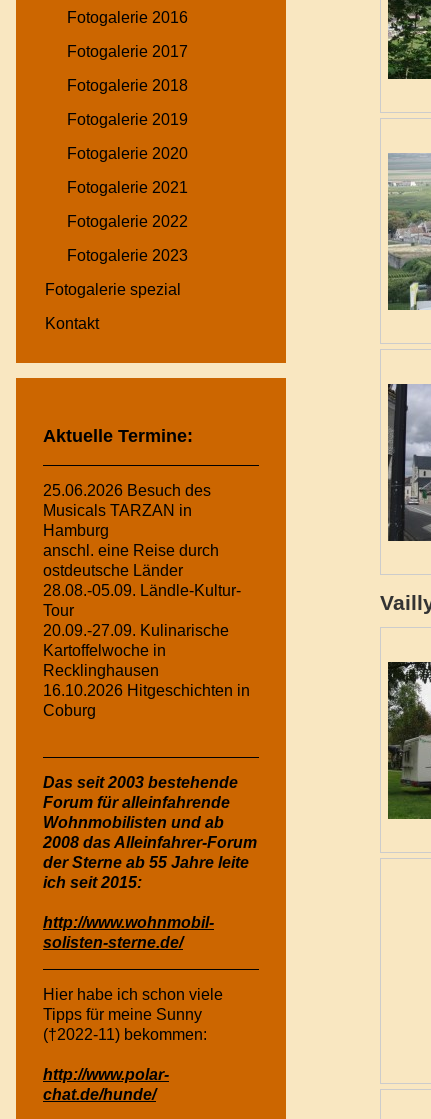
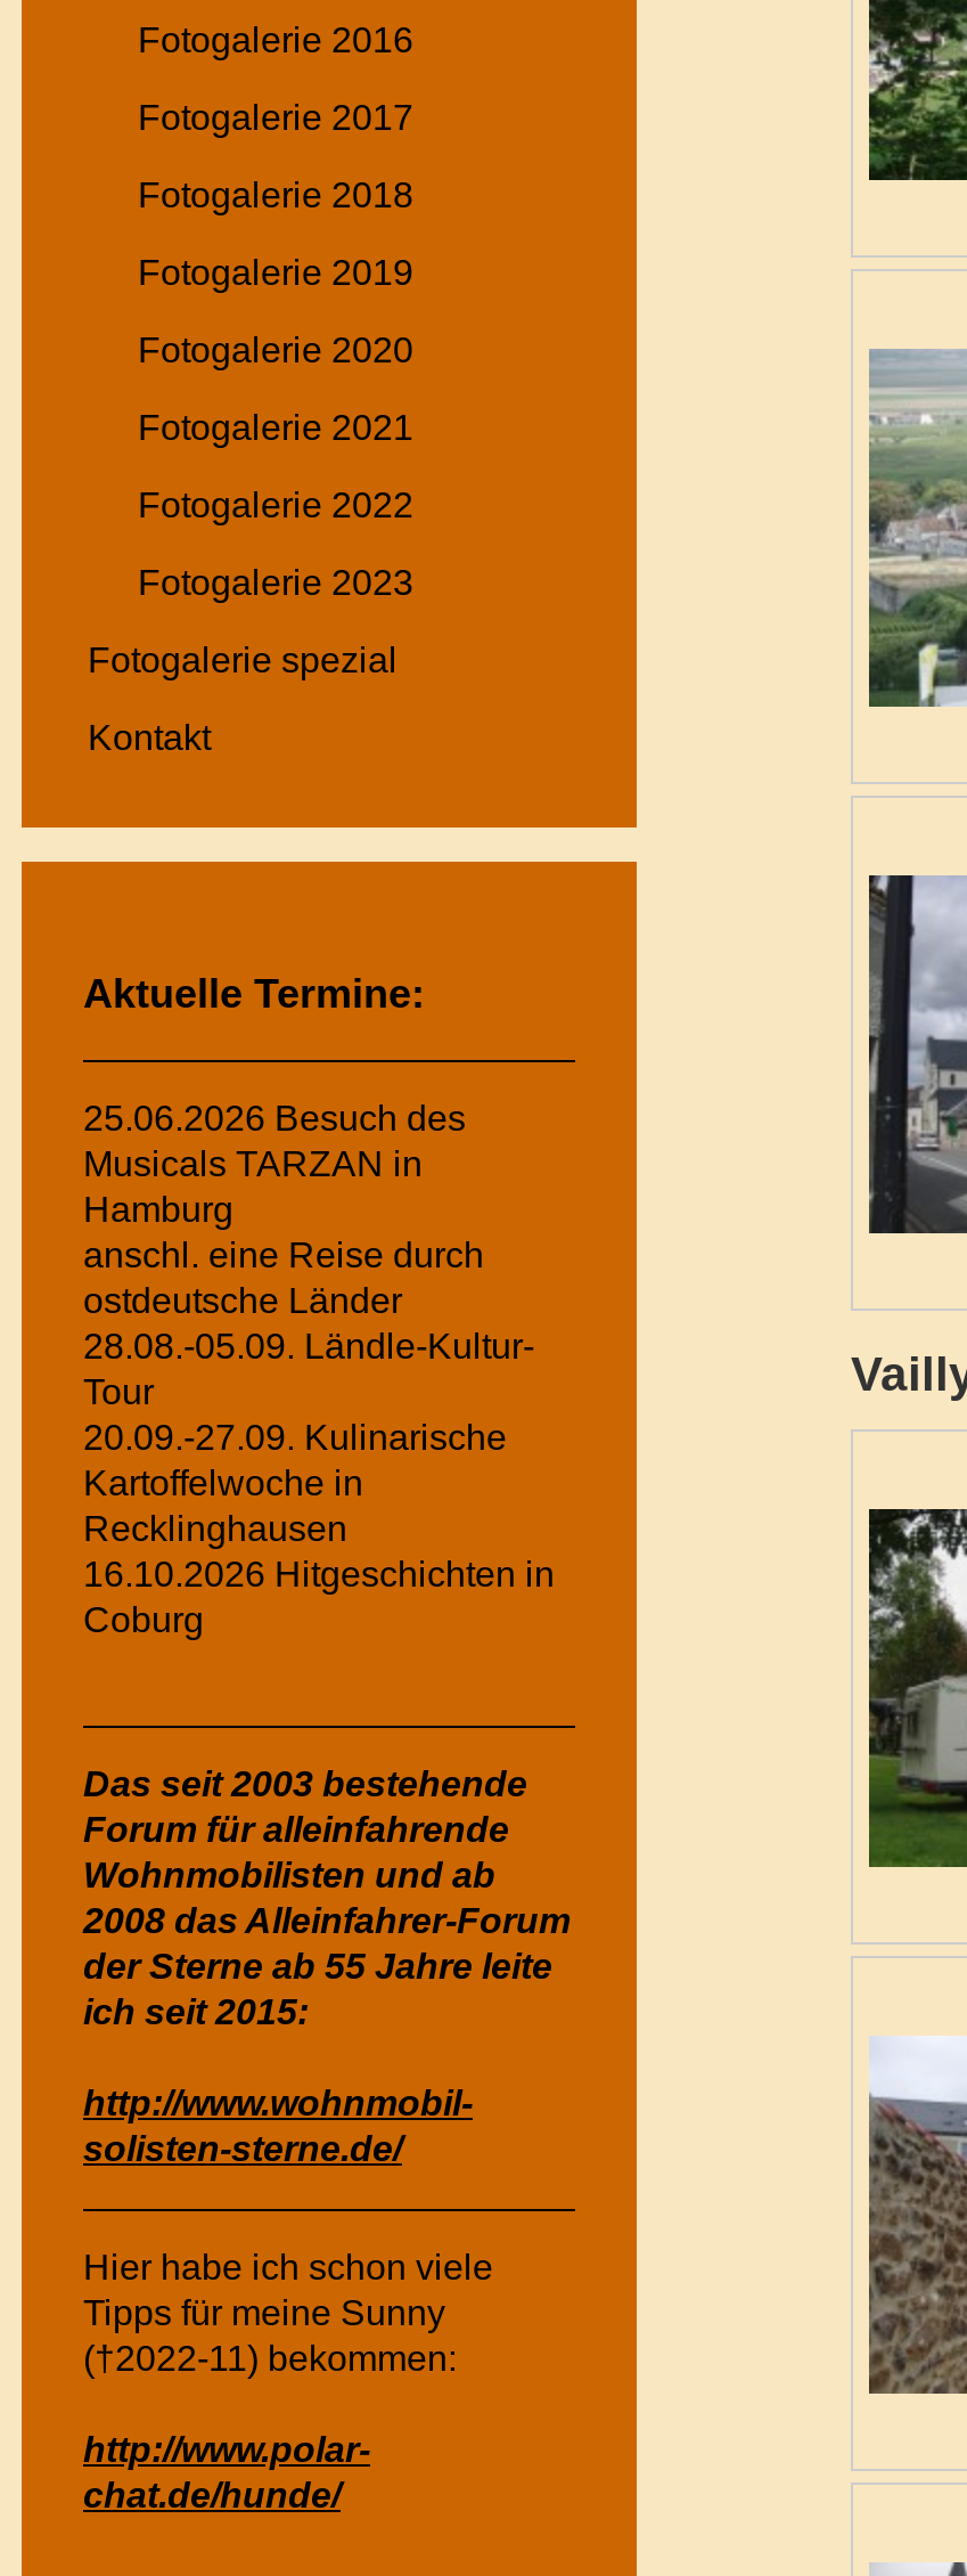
none -> [867,2036,960,2396] [image]

